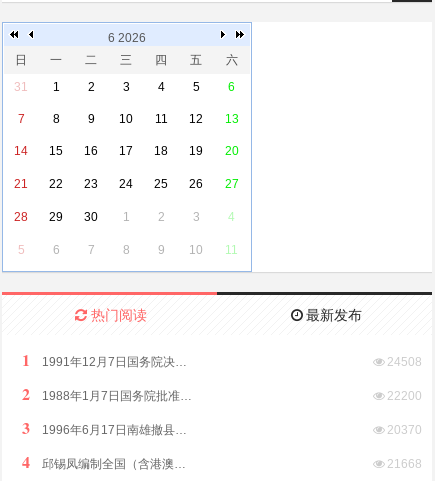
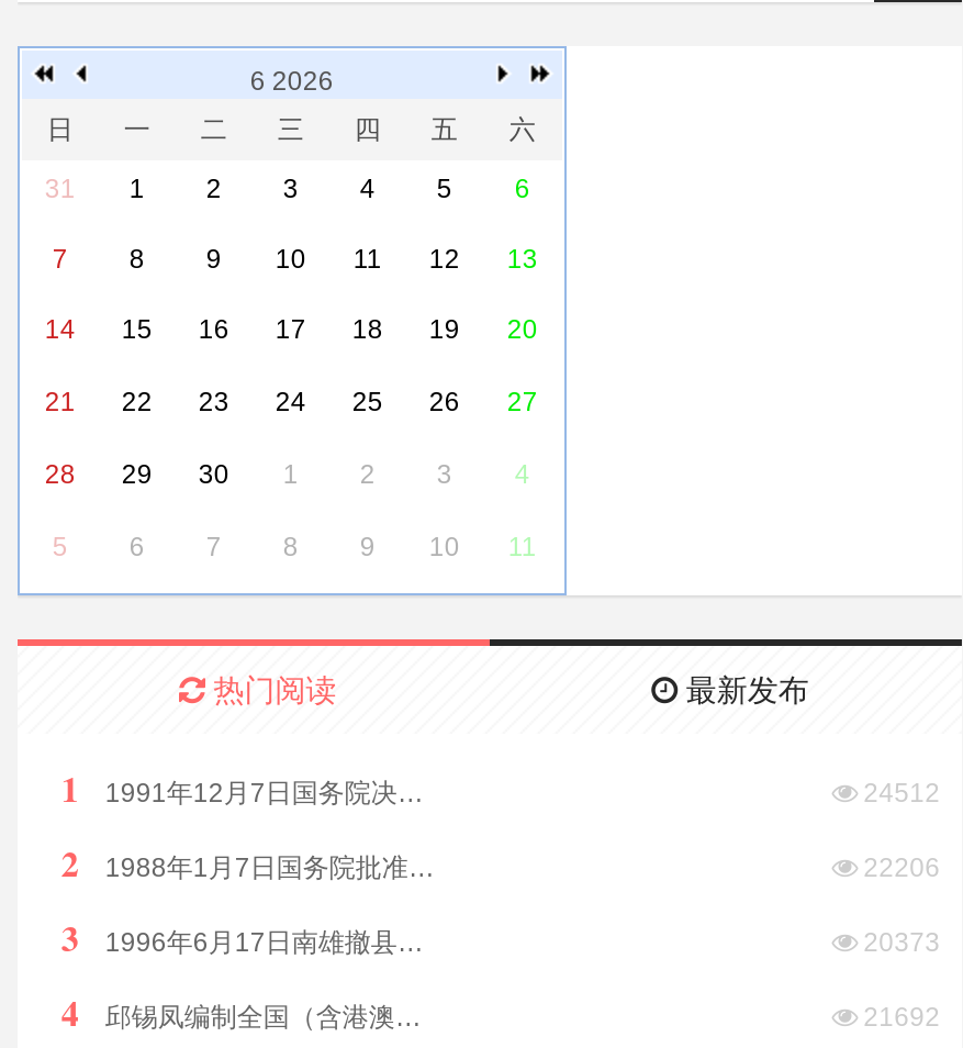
[387,355,422,369] 24508 -> [863,778,940,808] 24512
[387,389,422,403] 22200 -> [863,852,940,883] 22206
[387,423,422,437] 20370 -> [863,927,940,958] 20373
[387,457,422,471] 21668 -> [863,1002,940,1032] 21692

